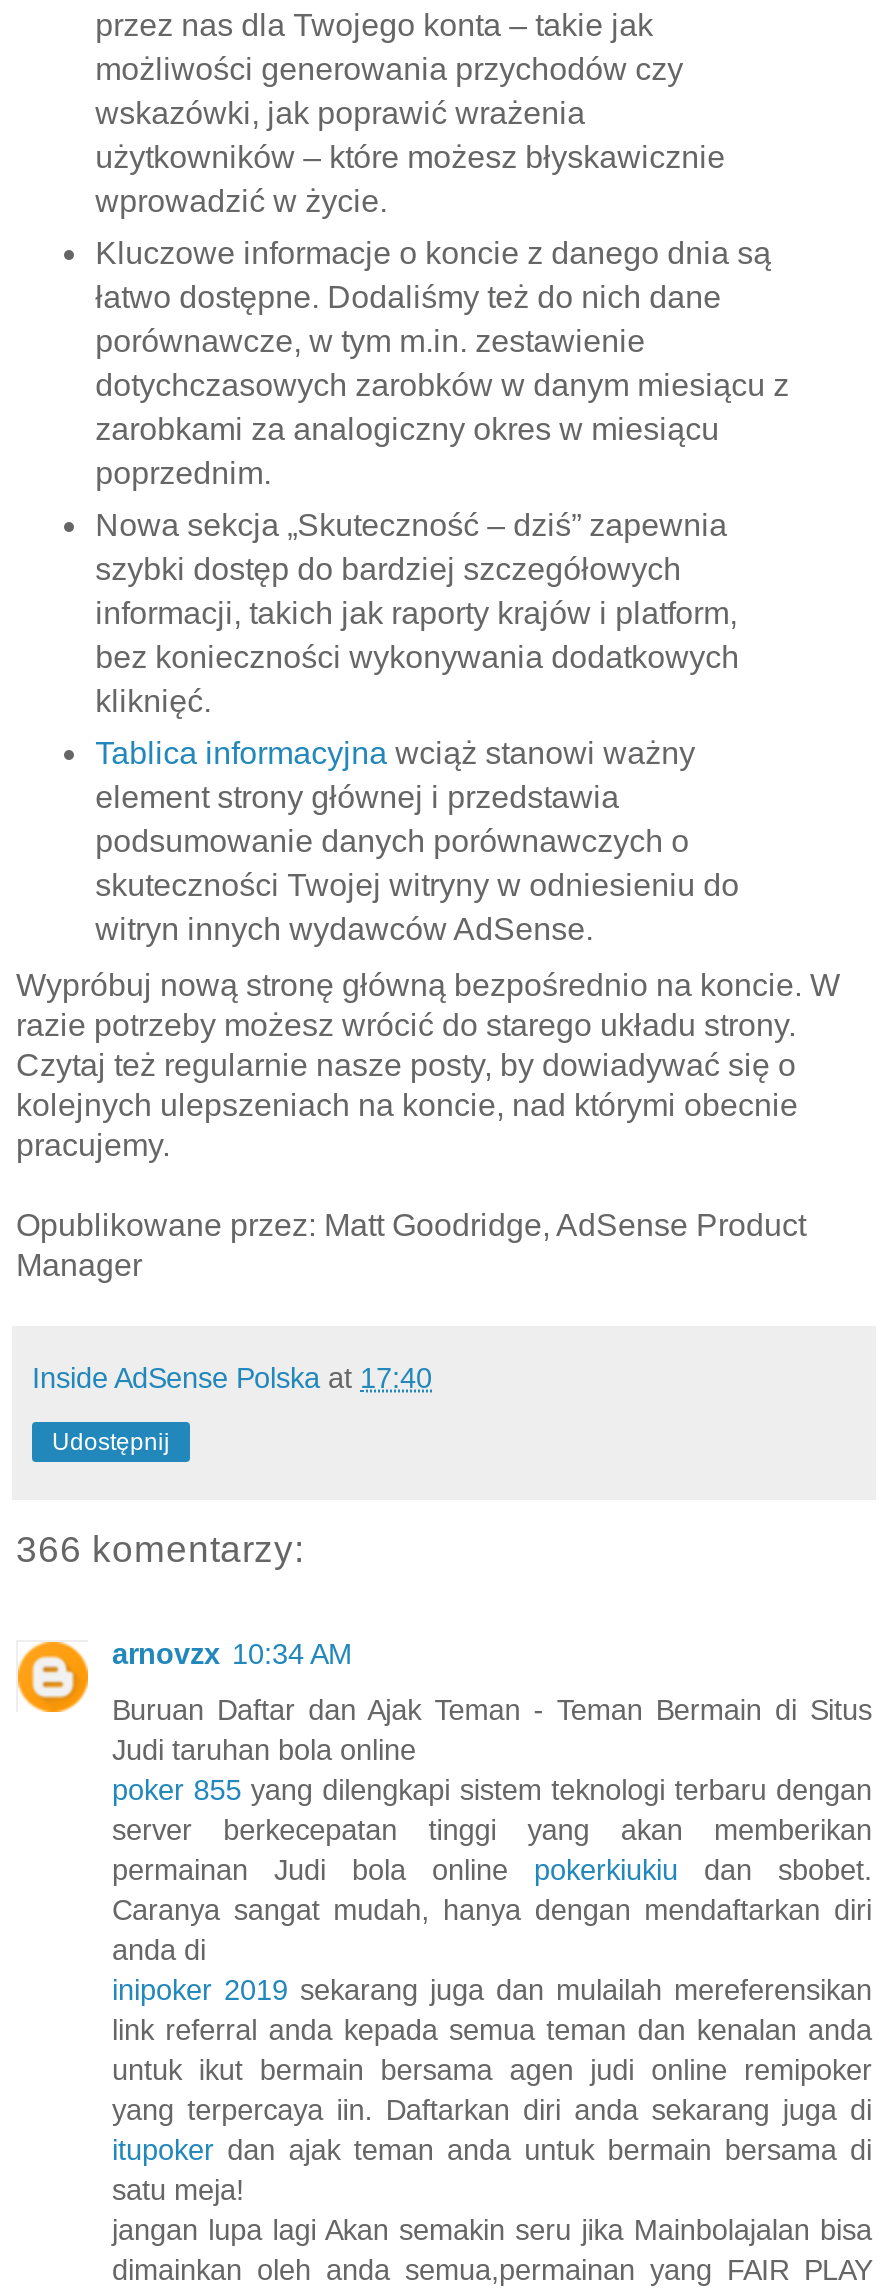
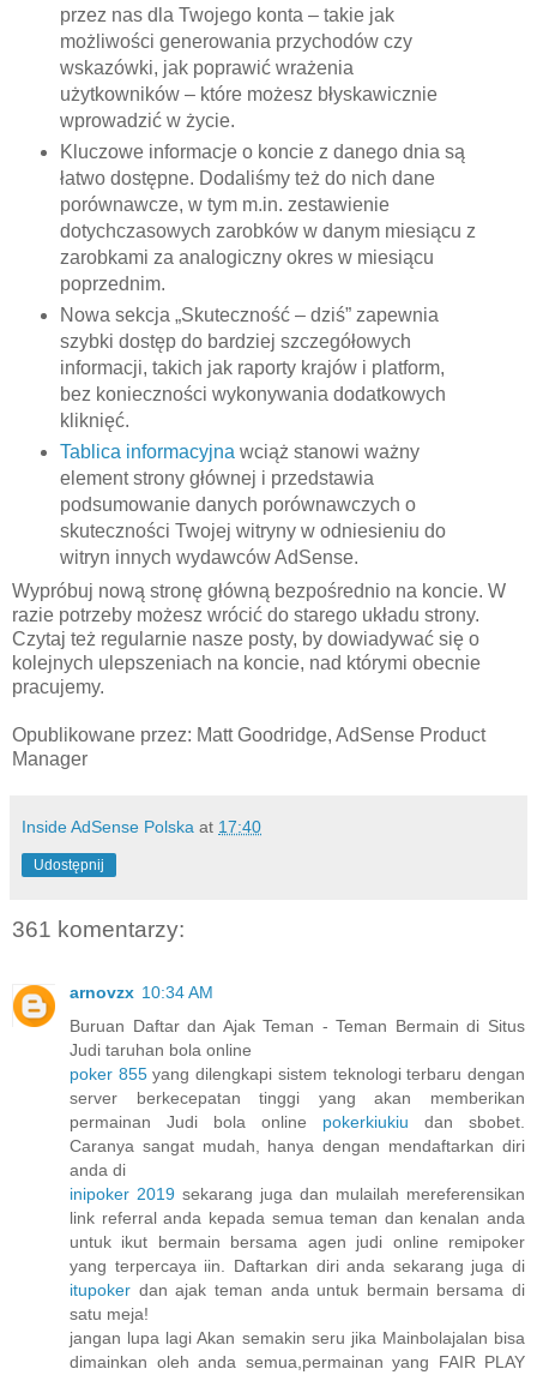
[16,1529,304,1571] 366 komentarzy: -> [12,917,185,942] 361 komentarzy:

